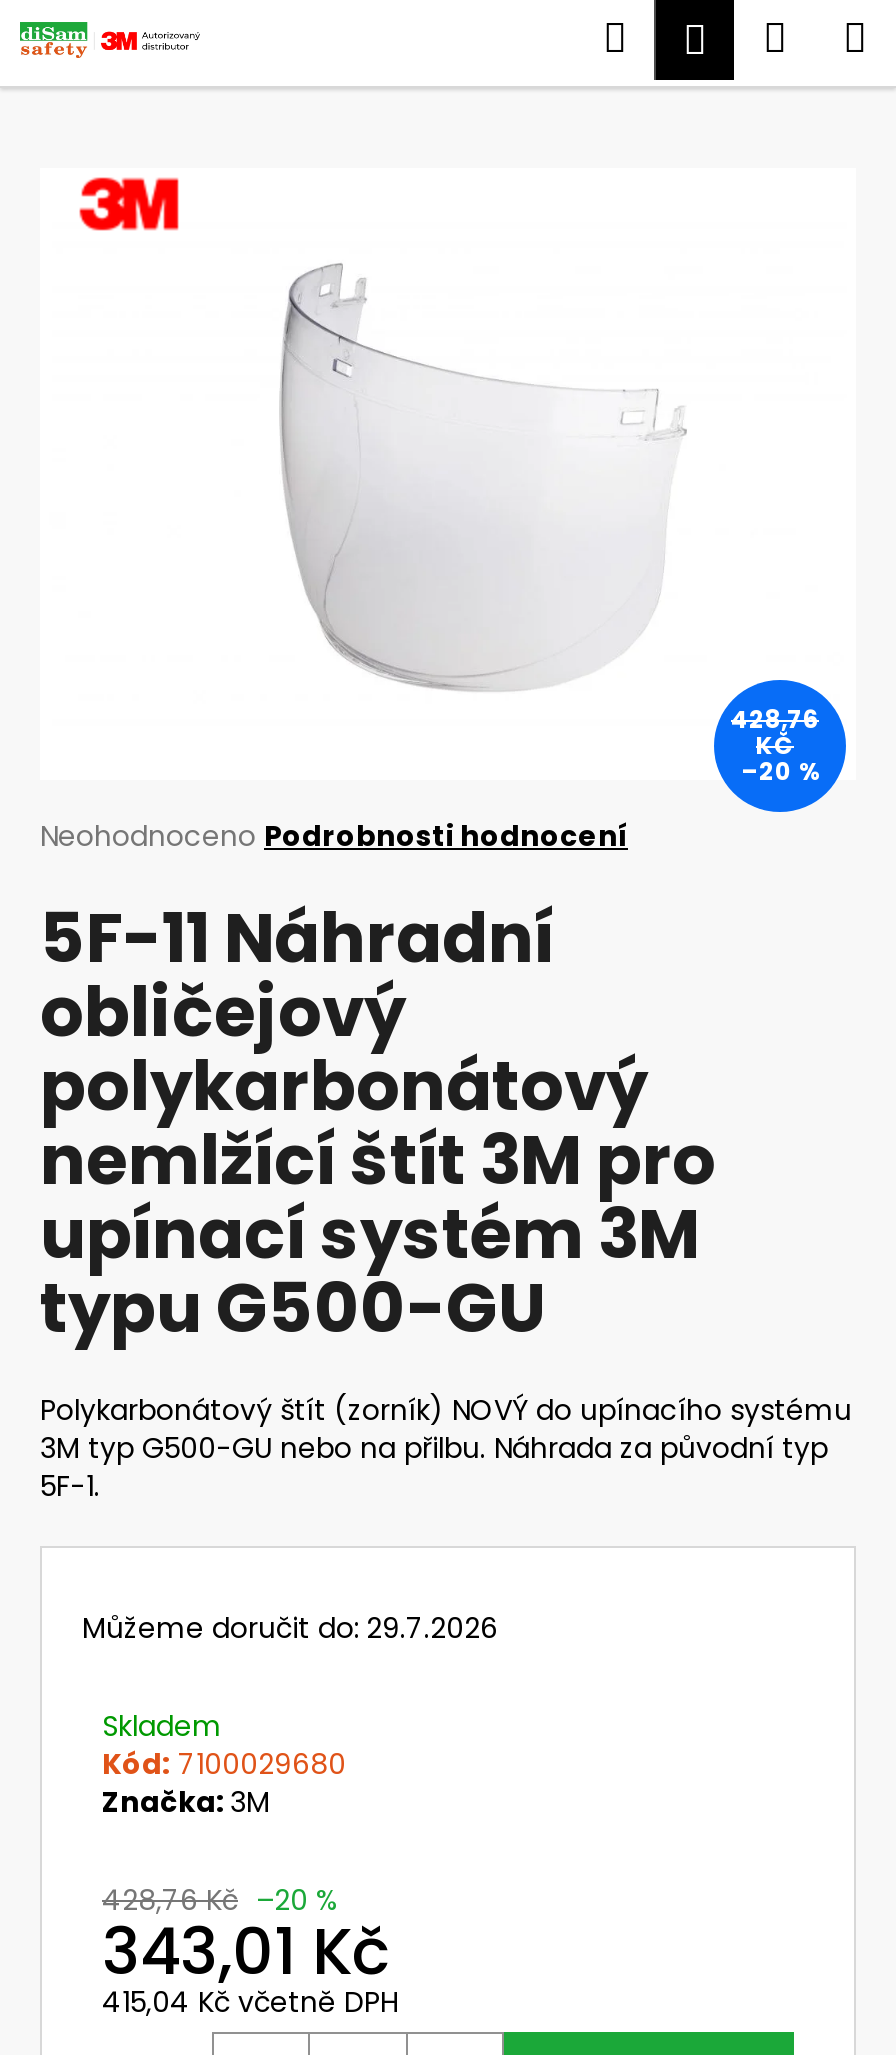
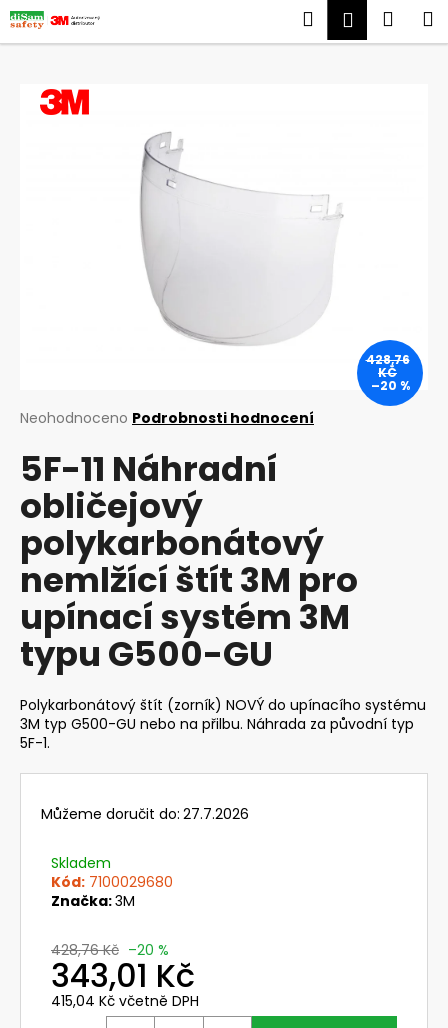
[82,1607,498,1647] Můžeme doručit do: 29.7.2026 -> [41,803,249,823] Můžeme doručit do: 27.7.2026

